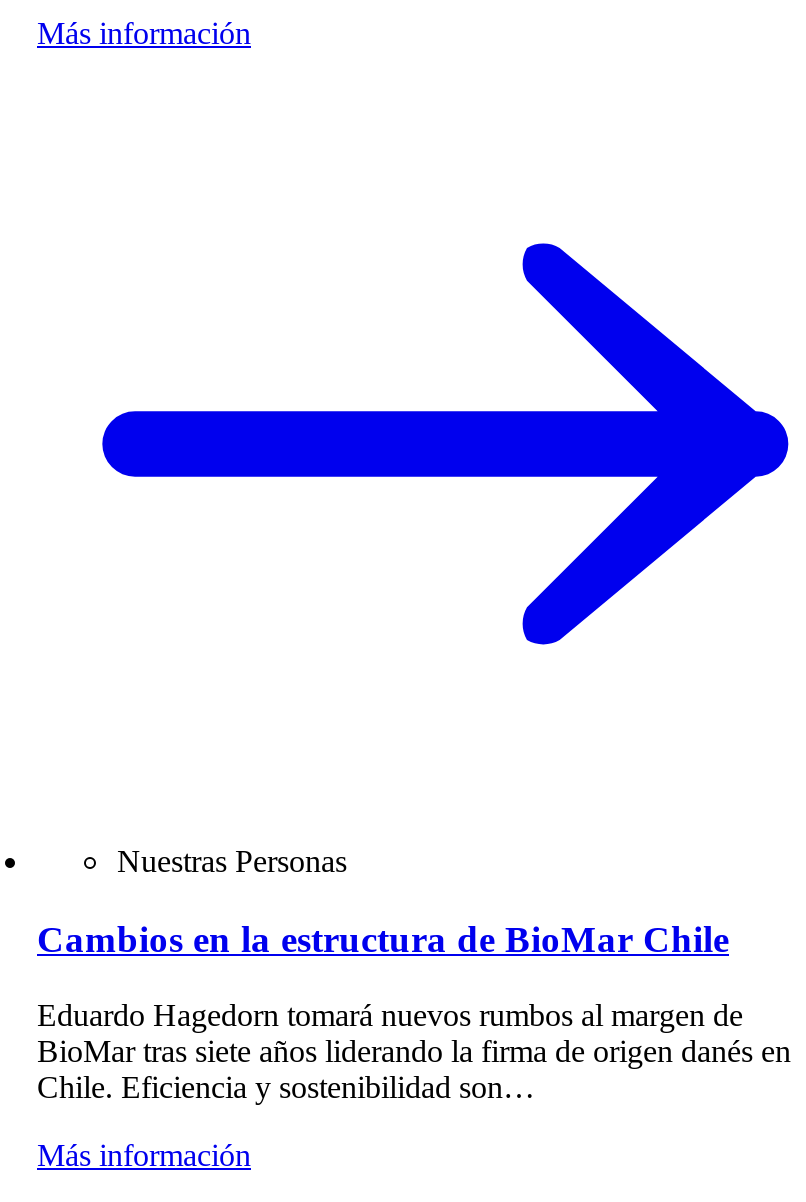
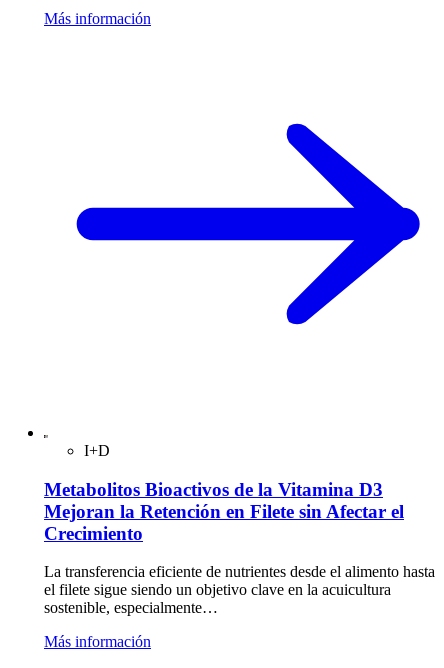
[117,844,347,878] Nuestras Personas -> [84,442,110,459] I+D
[37,917,729,959] Cambios en la estructura de BioMar Chile -> [44,479,404,544] Metabolitos Bioactivos de la Vitamina D3 | Mejoran la Retención en Filete sin Afectar el | Crecimiento
[37,999,791,1105] Eduardo Hagedorn tomará nuevos rumbos al margen de | BioMar tras siete años liderando la firma de origen danés en | Chile. Eficiencia y sostenibilidad son… -> [44,563,435,616] La transferencia eficiente de nutrientes desde el alimento hasta | el filete sigue siendo un objetivo clave en la acuicultura | sostenible, especialmente…

